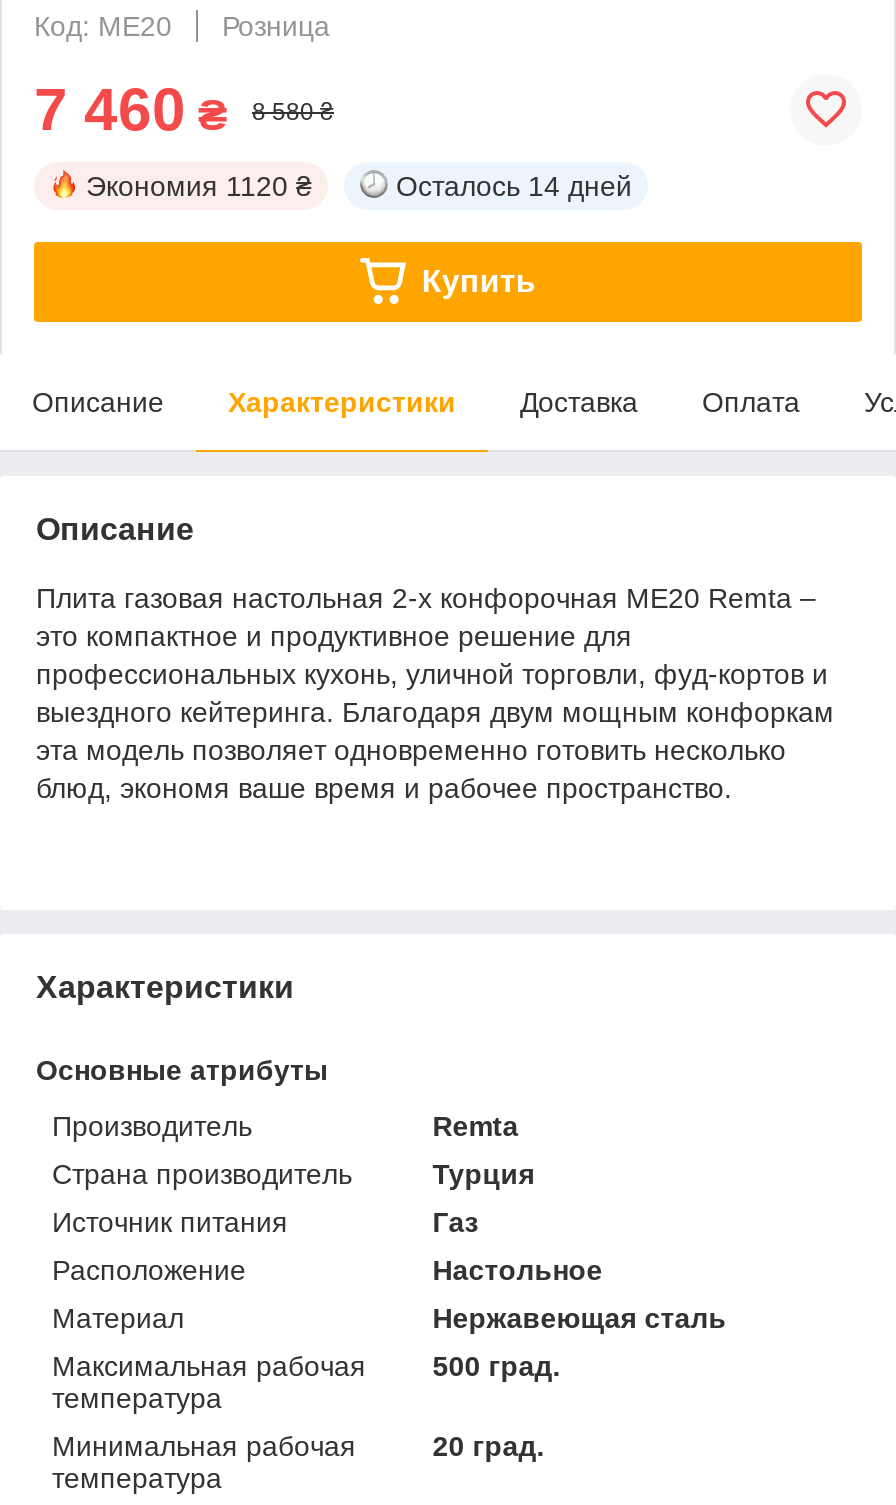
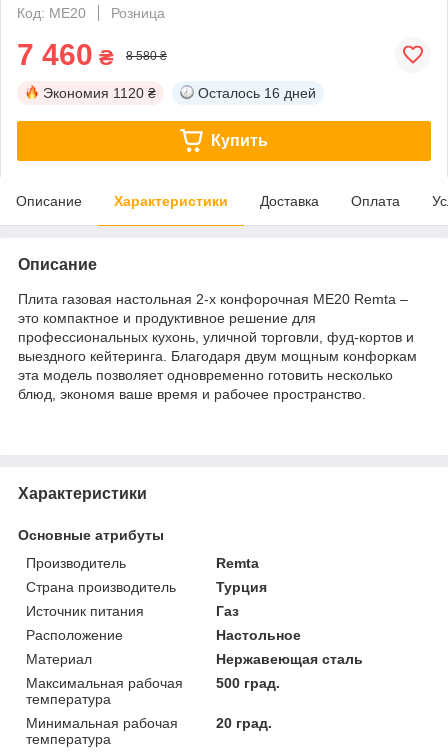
[396,170,632,202] Осталось 14 дней -> [198,85,316,101] Осталось 16 дней

